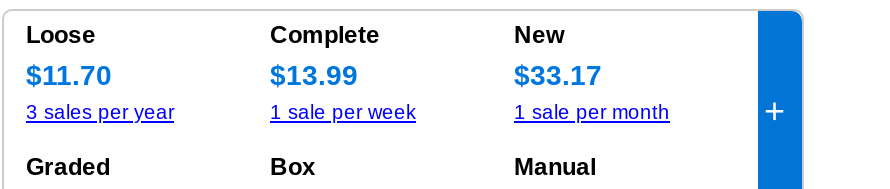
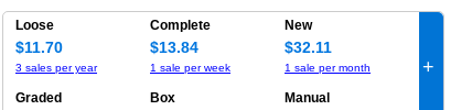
[270,59,358,91] $13.99 -> [150,39,199,56] $13.84
[514,59,602,91] $33.17 -> [285,39,332,56] $32.11

